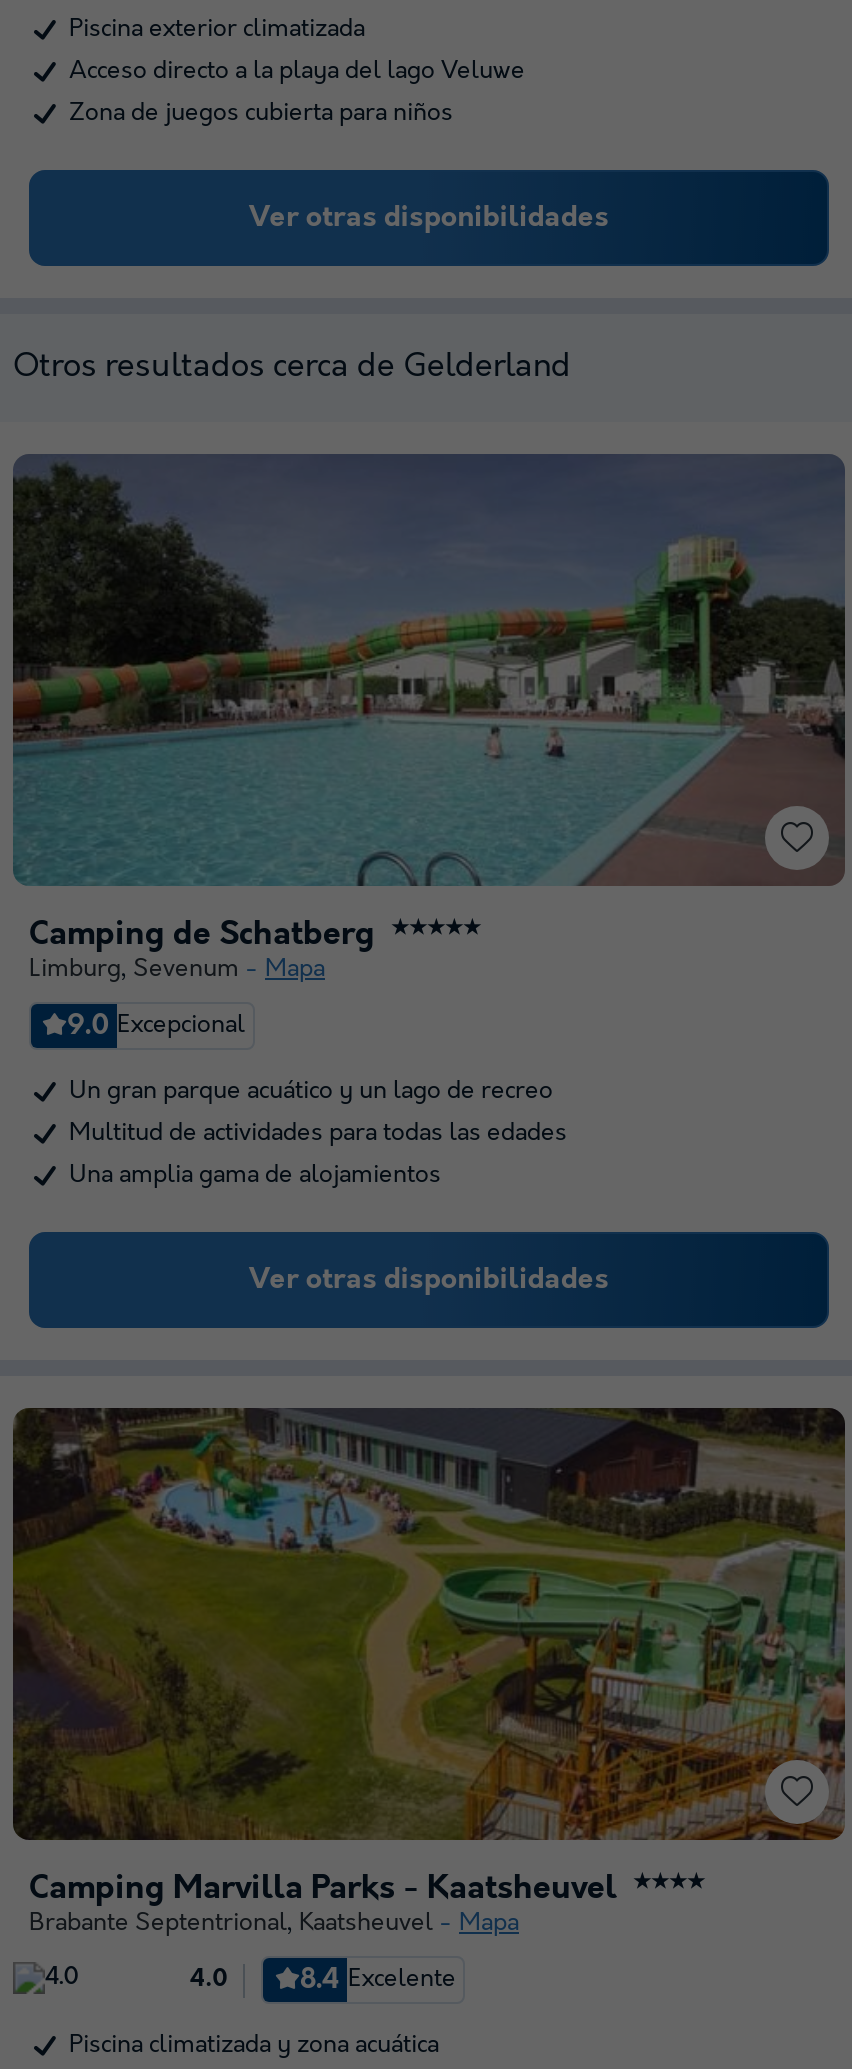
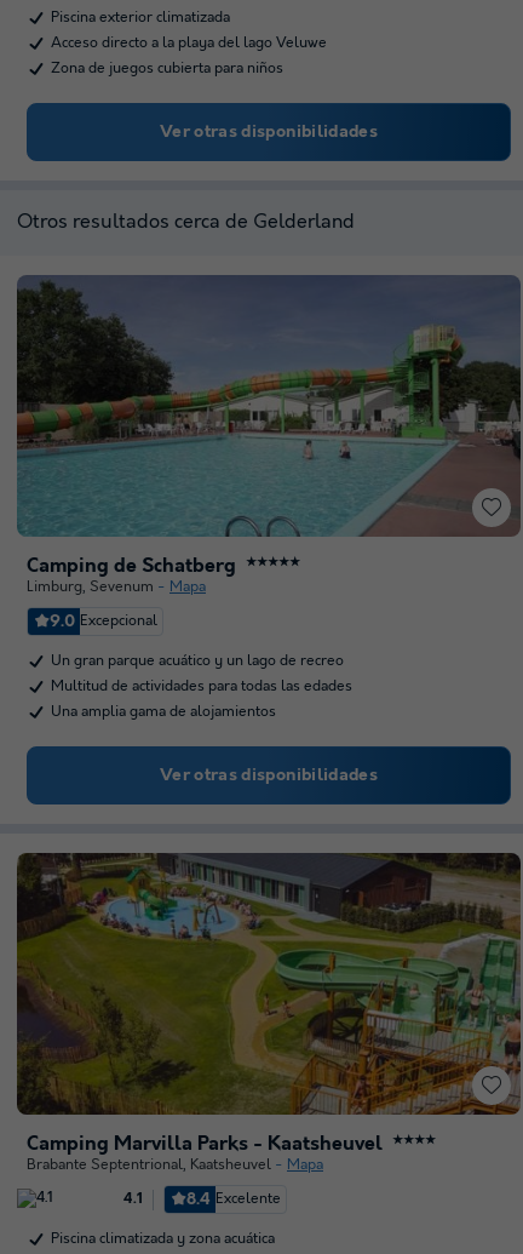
[190,1965,228,1993] 4.0 -> [124,1190,143,1207] 4.1

